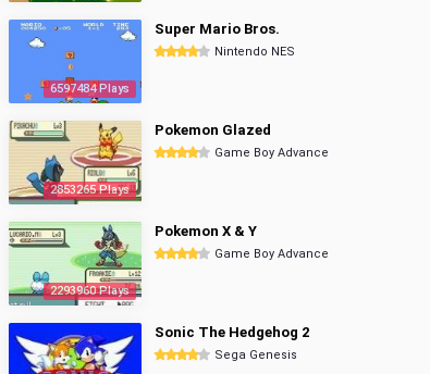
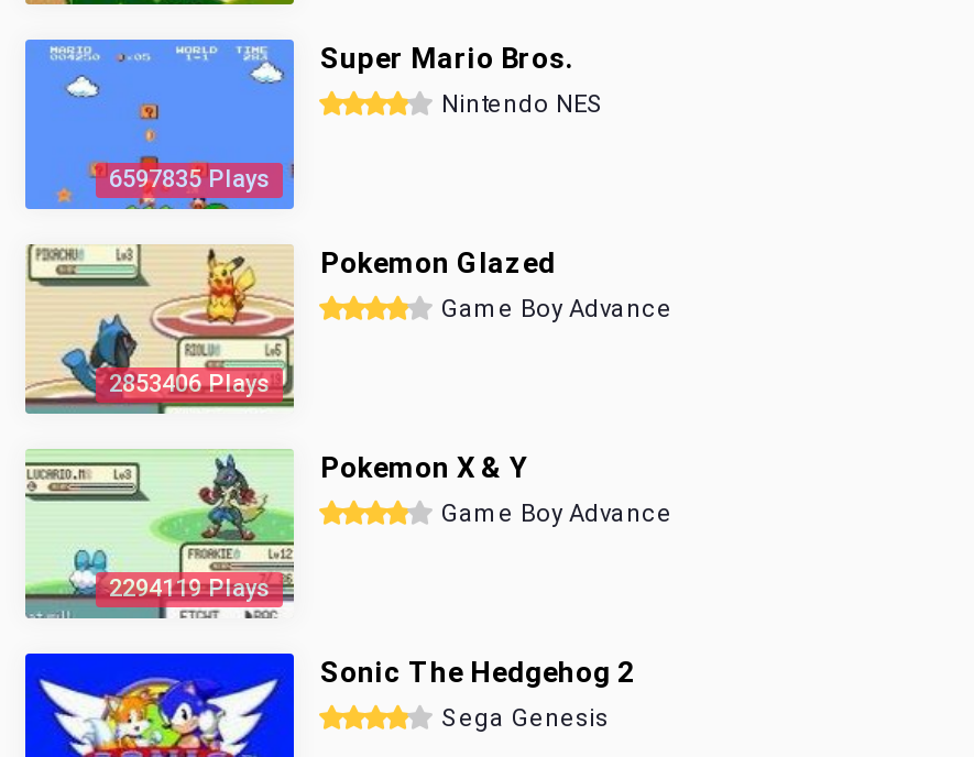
[50,82,130,96] 6597484 Plays -> [109,165,270,194] 6597835 Plays
[50,183,130,197] 2853265 Plays -> [109,370,270,398] 2853406 Plays
[50,284,130,298] 2293960 Plays -> [109,574,270,603] 2294119 Plays

